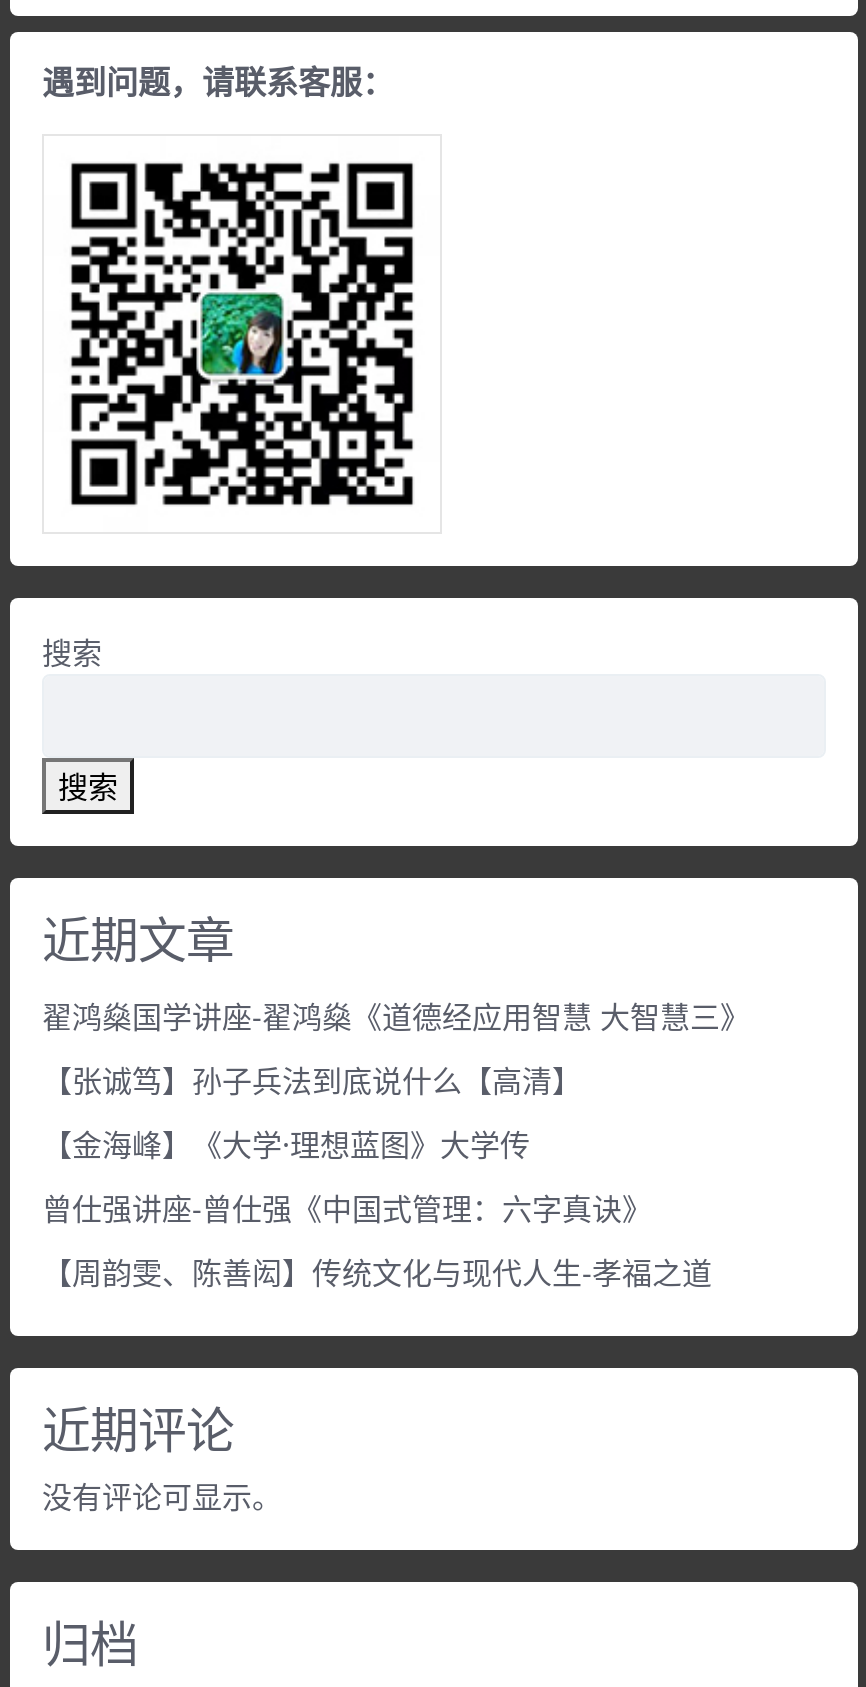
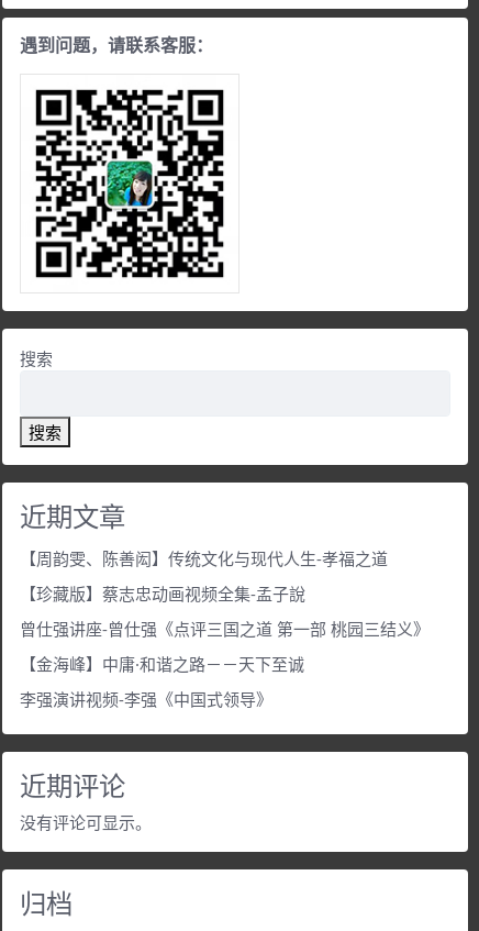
[42,996,750,1228] 翟鸿燊国学讲座-翟鸿燊《道德经应用智慧 大智慧三》 | 【张诚笃】孙子兵法到底说什么【高清】 | 【金海峰】《大学·理想蓝图》大学传 | 曾仕强讲座-曾仕强《中国式管理：六字真诀》 -> none
moved [42,1252,712,1292] -> [20,547,388,569]: 【周韵雯、陈善闳】传统文化与现代人生-孝福之道
none -> [20,582,430,710] 【珍藏版】蔡志忠动画视频全集-孟子說 | 曾仕强讲座-曾仕强《点评三国之道 第一部 桃园三结义》 | 【金海峰】中庸·和谐之路－－天下至诚 | 李强演讲视频-李强《中国式领导》

